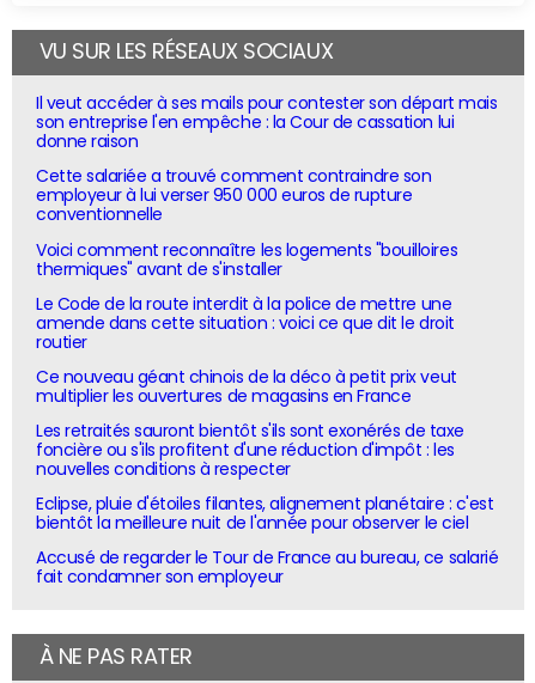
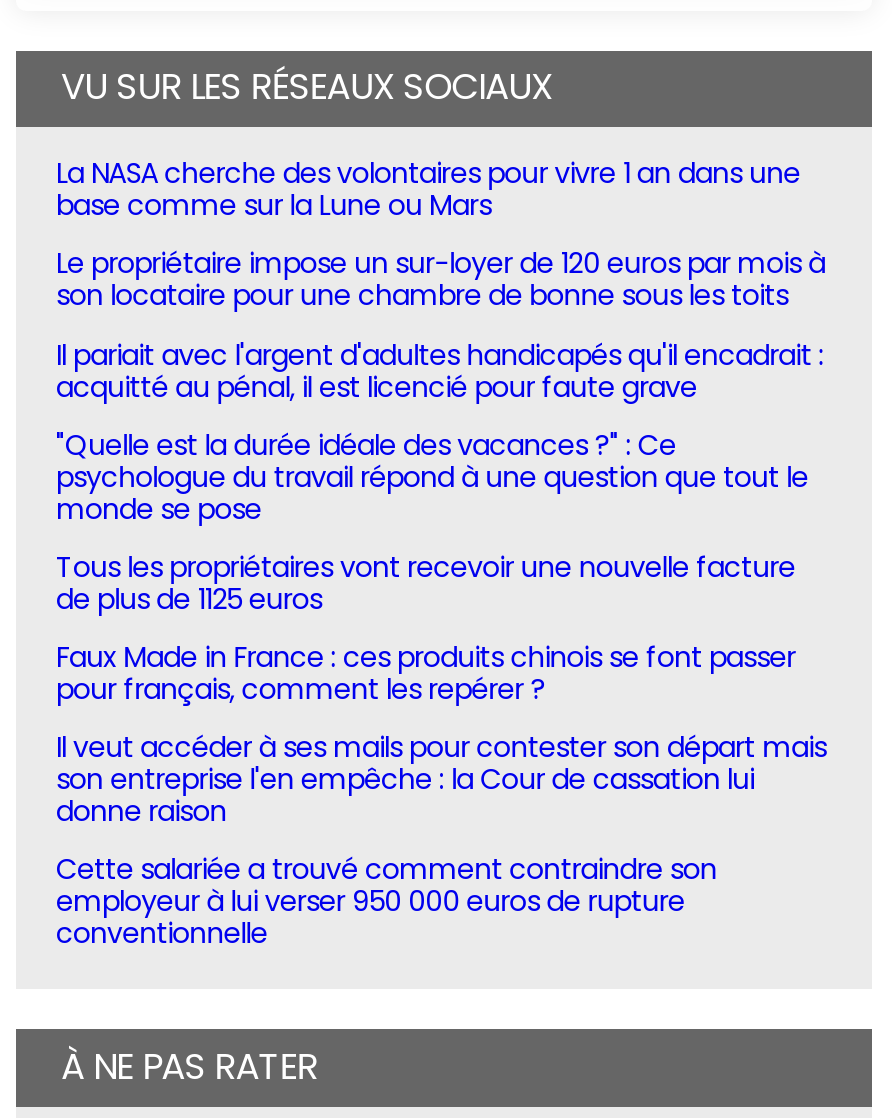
none -> [56,160,825,703] La NASA cherche des volontaires pour vivre 1 an dans une | base comme sur la Lune ou Mars | Le propriétaire impose un sur-loyer de 120 euros par mois à | son locataire pour une chambre de bonne sous les toits | Il pariait avec l'argent d'adultes handicapés qu'il encadrait : | acquitté au pénal, il est licencié pour faute grave | "Quelle est la durée idéale des vacances ?" : Ce | psychologue du travail répond à une question que tout le | monde se pose | Tous les propriétaires vont recevoir une nouvelle facture | de plus de 1125 euros | Faux Made in France : ces produits chinois se font passer | pour français, comment les repérer ?
moved [36,95,497,223] -> [56,733,826,947]: Il veut accéder à ses mails pour contester son départ mais | son entreprise l'en empêche : la Cour de cassation lui | donne raison | Cette salariée a trouvé comment contraindre son | employeur à lui verser 950 000 euros de rupture | conventionnelle
[36,241,498,585] Voici comment reconnaître les logements "bouilloires | thermiques" avant de s'installer | Le Code de la route interdit à la police de mettre une | amende dans cette situation : voici ce que dit le droit | routier | Ce nouveau géant chinois de la déco à petit prix veut | multiplier les ouvertures de magasins en France | Les retraités sauront bientôt s'ils sont exonérés de taxe | foncière ou s'ils profitent d'une réduction d'impôt : les | nouvelles conditions à respecter | Eclipse, pluie d'étoiles filantes, alignement planétaire : c'est | bientôt la meilleure nuit de l'année pour observer le ciel | Accusé de regarder le Tour de France au bureau, ce salarié | fait condamner son employeur -> none

